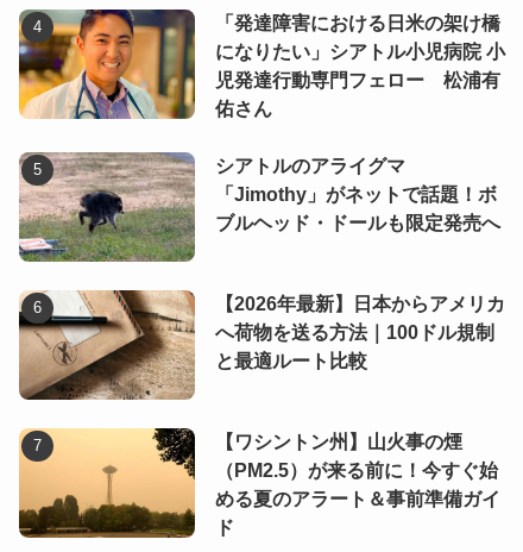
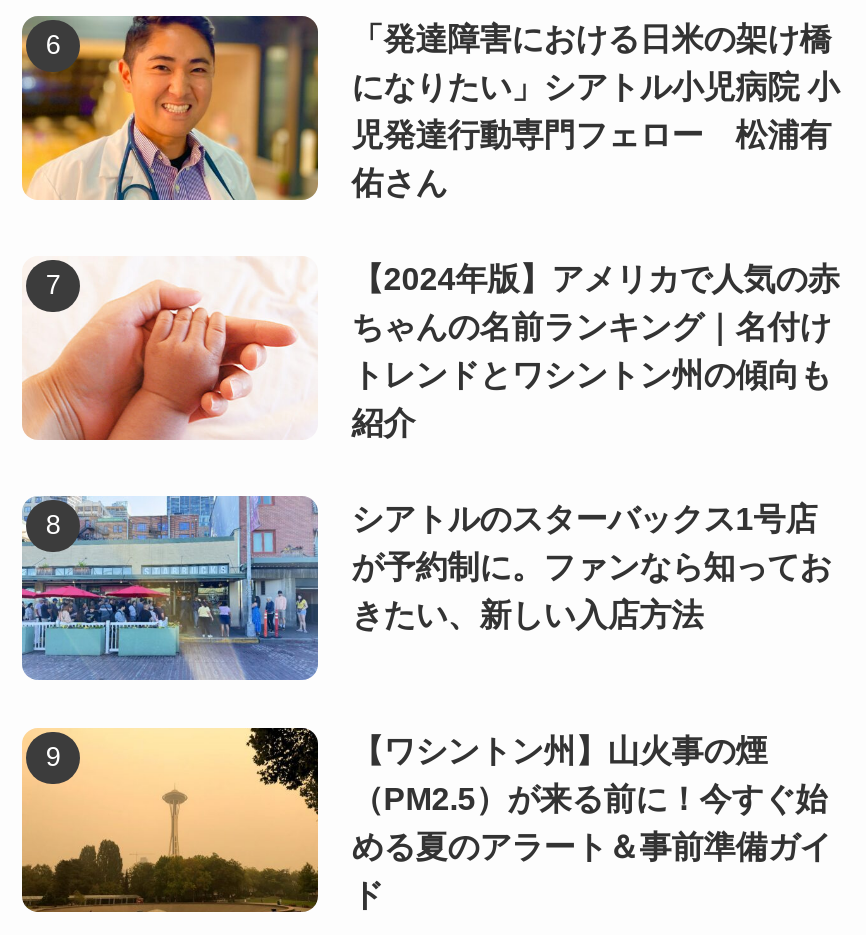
[18,151,500,263] [image] | シアトルのアライグマ | 「Jimothy」がネットで話題！ボ | ブルヘッド・ドールも限定発売へ -> [22,258,840,441] [image] | 【2024年版】アメリカで人気の赤 | ちゃんの名前ランキング｜名付け | トレンドとワシントン州の傾向も | 紹介
[19,289,505,401] [image] | 【2026年最新】日本からアメリカ | へ荷物を送る方法｜100ドル規制 | と最適ルート比較 -> [20,494,832,682] [image] | シアトルのスターバックス1号店 | が予約制に。ファンなら知ってお | きたい、新しい入店方法

